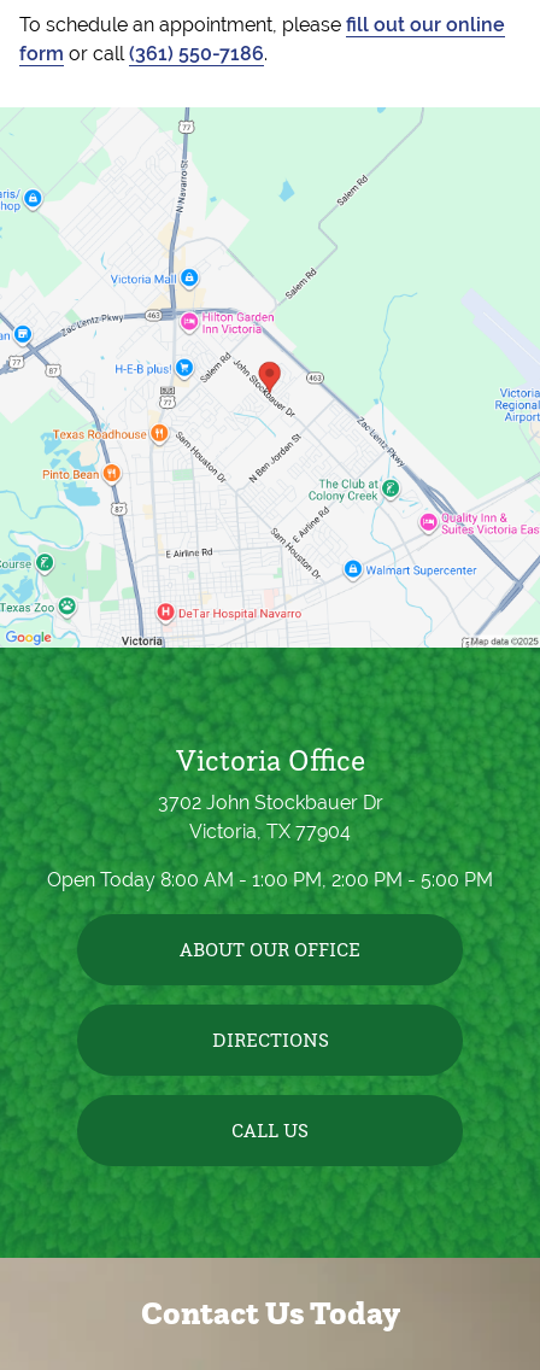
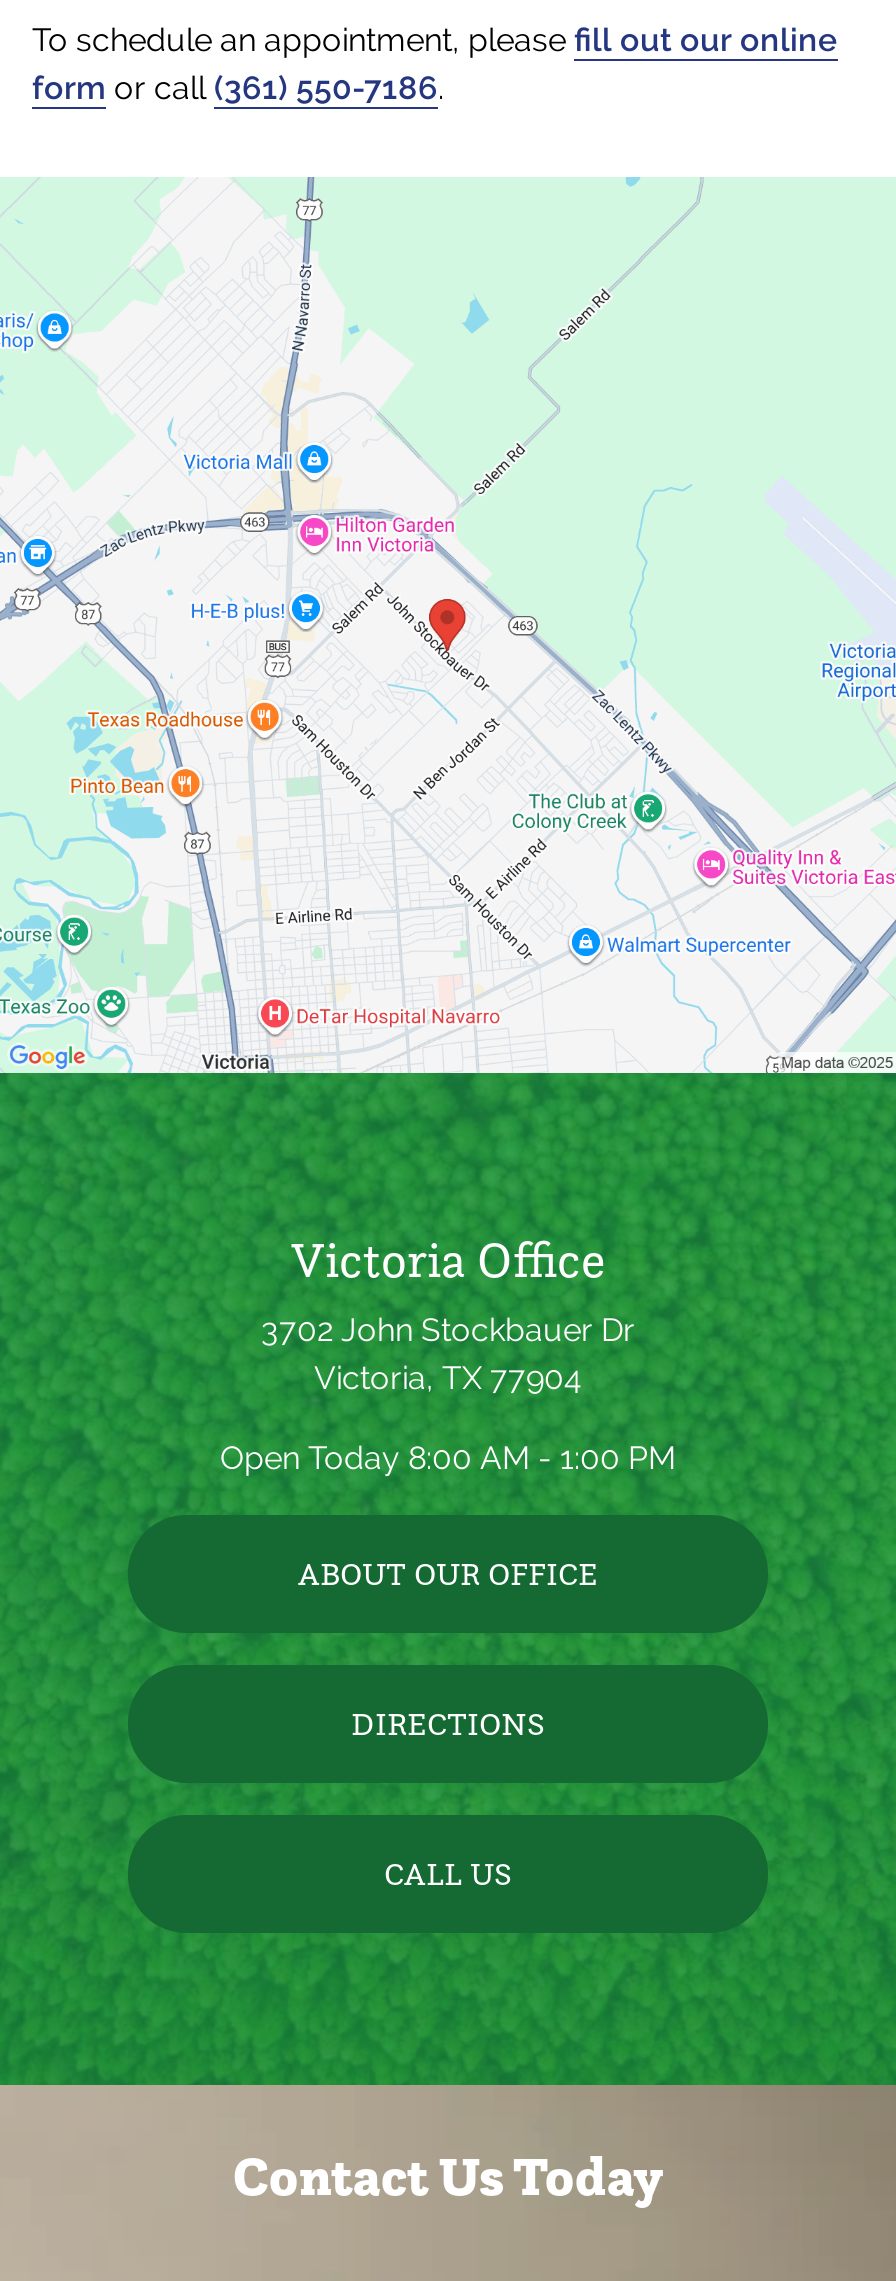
[47,869,493,892] Open Today 8:00 AM - 1:00 PM, 2:00 PM - 5:00 PM -> [220,1440,676,1478] Open Today 8:00 AM - 1:00 PM

